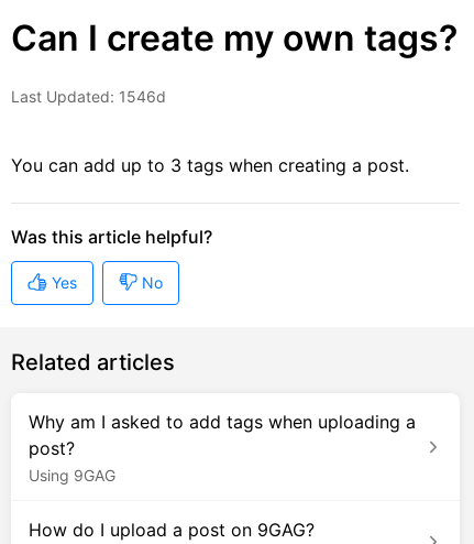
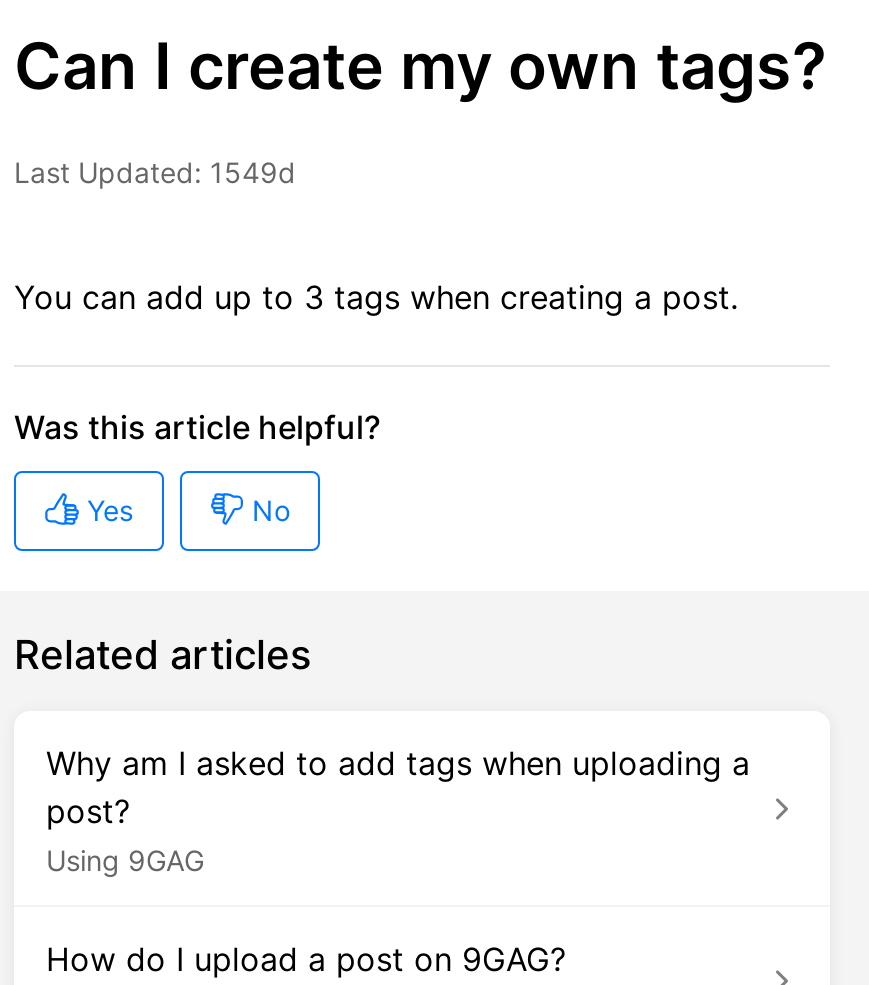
[11,87,166,106] Last Updated: 1546d -> [14,155,296,189] Last Updated: 1549d

